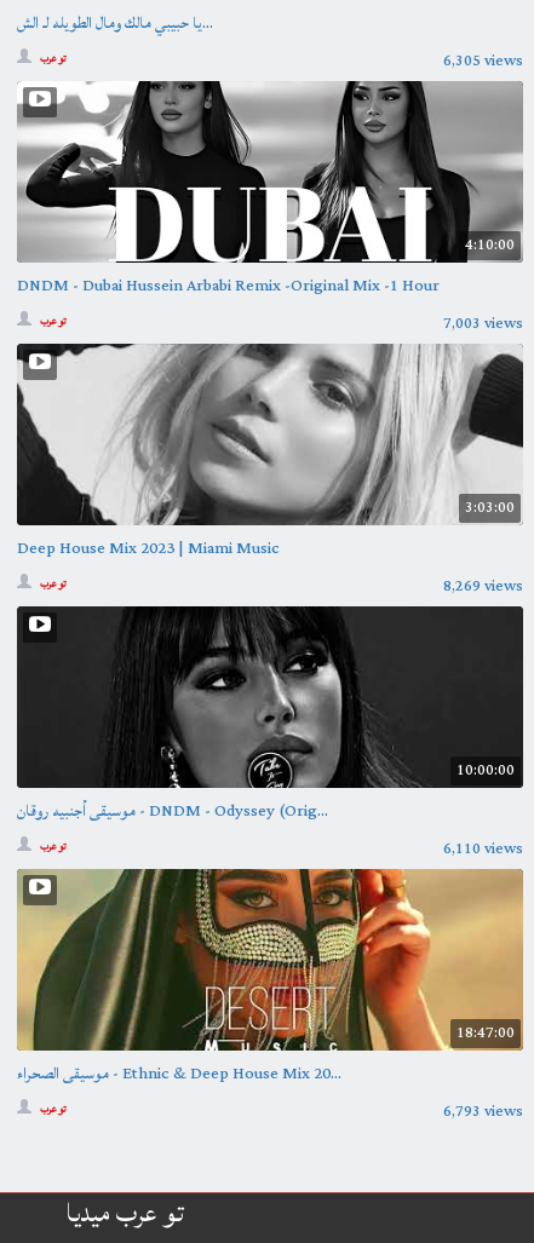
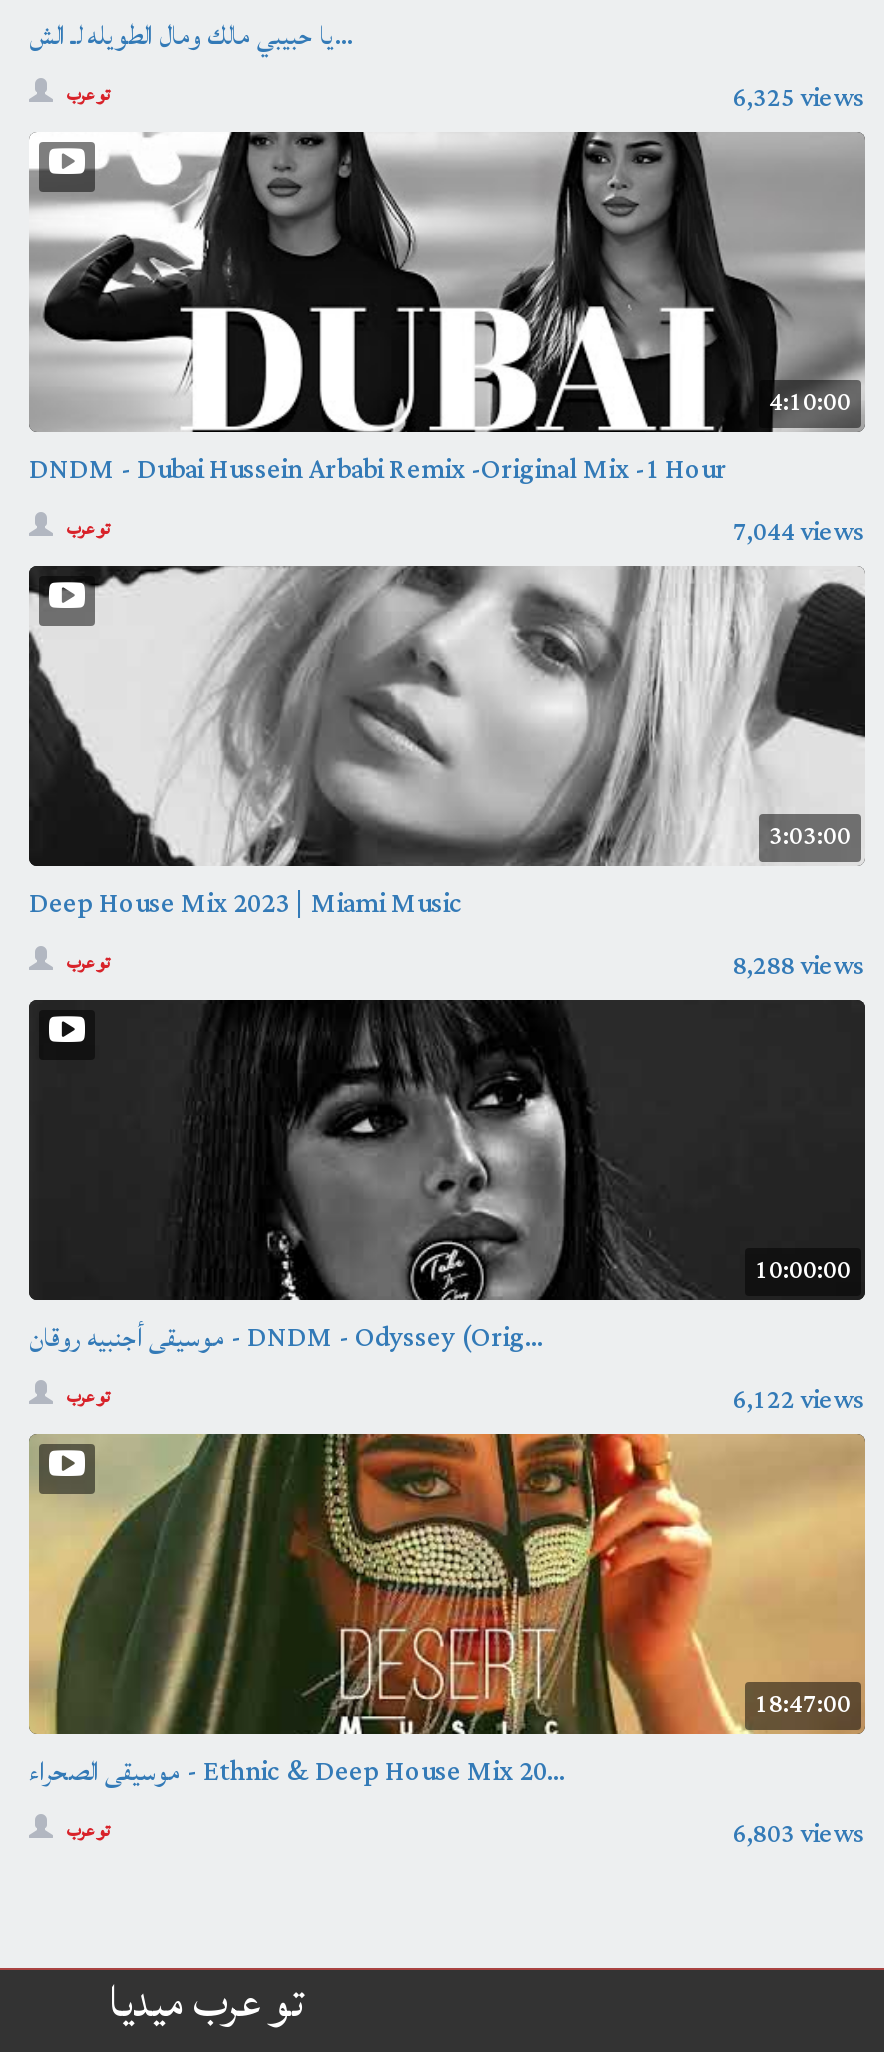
[443,46,523,76] 6,305 views -> [733,74,865,124] 6,325 views
[443,309,523,339] 7,003 views -> [733,508,865,558] 7,044 views
[443,571,523,602] 8,269 views -> [733,942,865,992] 8,288 views
[443,834,523,864] 6,110 views -> [733,1376,865,1426] 6,122 views
[443,1097,523,1127] 6,793 views -> [733,1810,865,1860] 6,803 views

